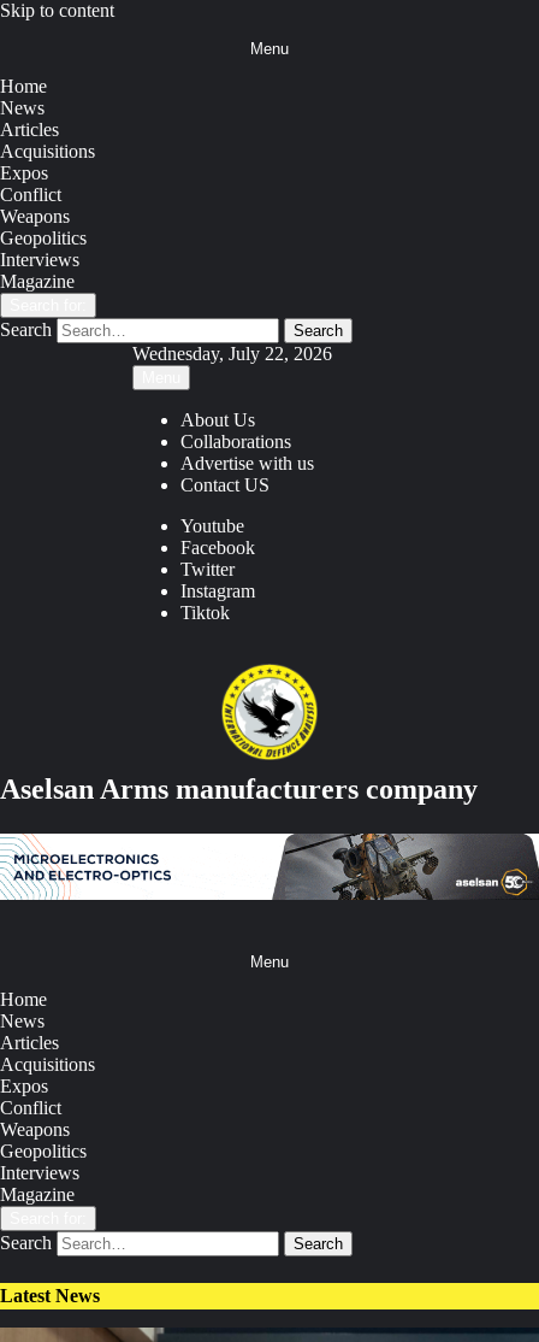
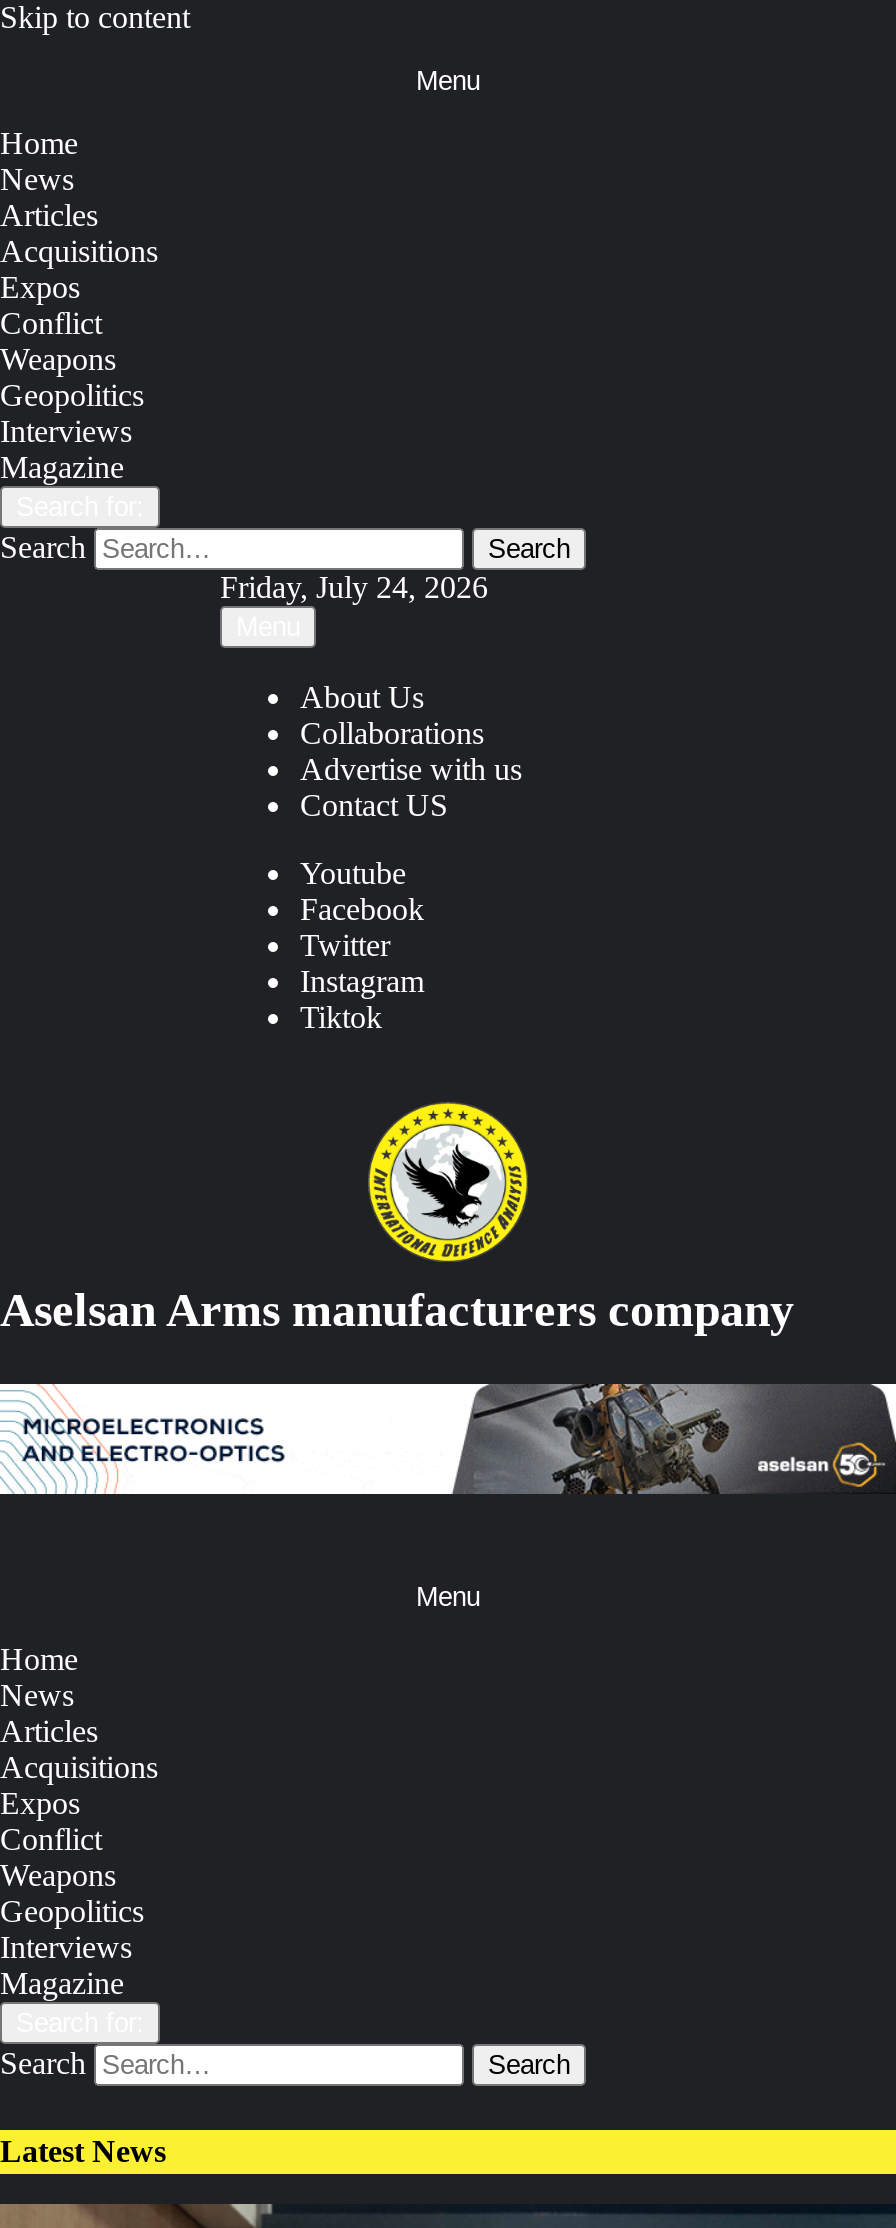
[132,343,332,364] Wednesday, July 22, 2026 -> [220,570,488,604] Friday, July 24, 2026

